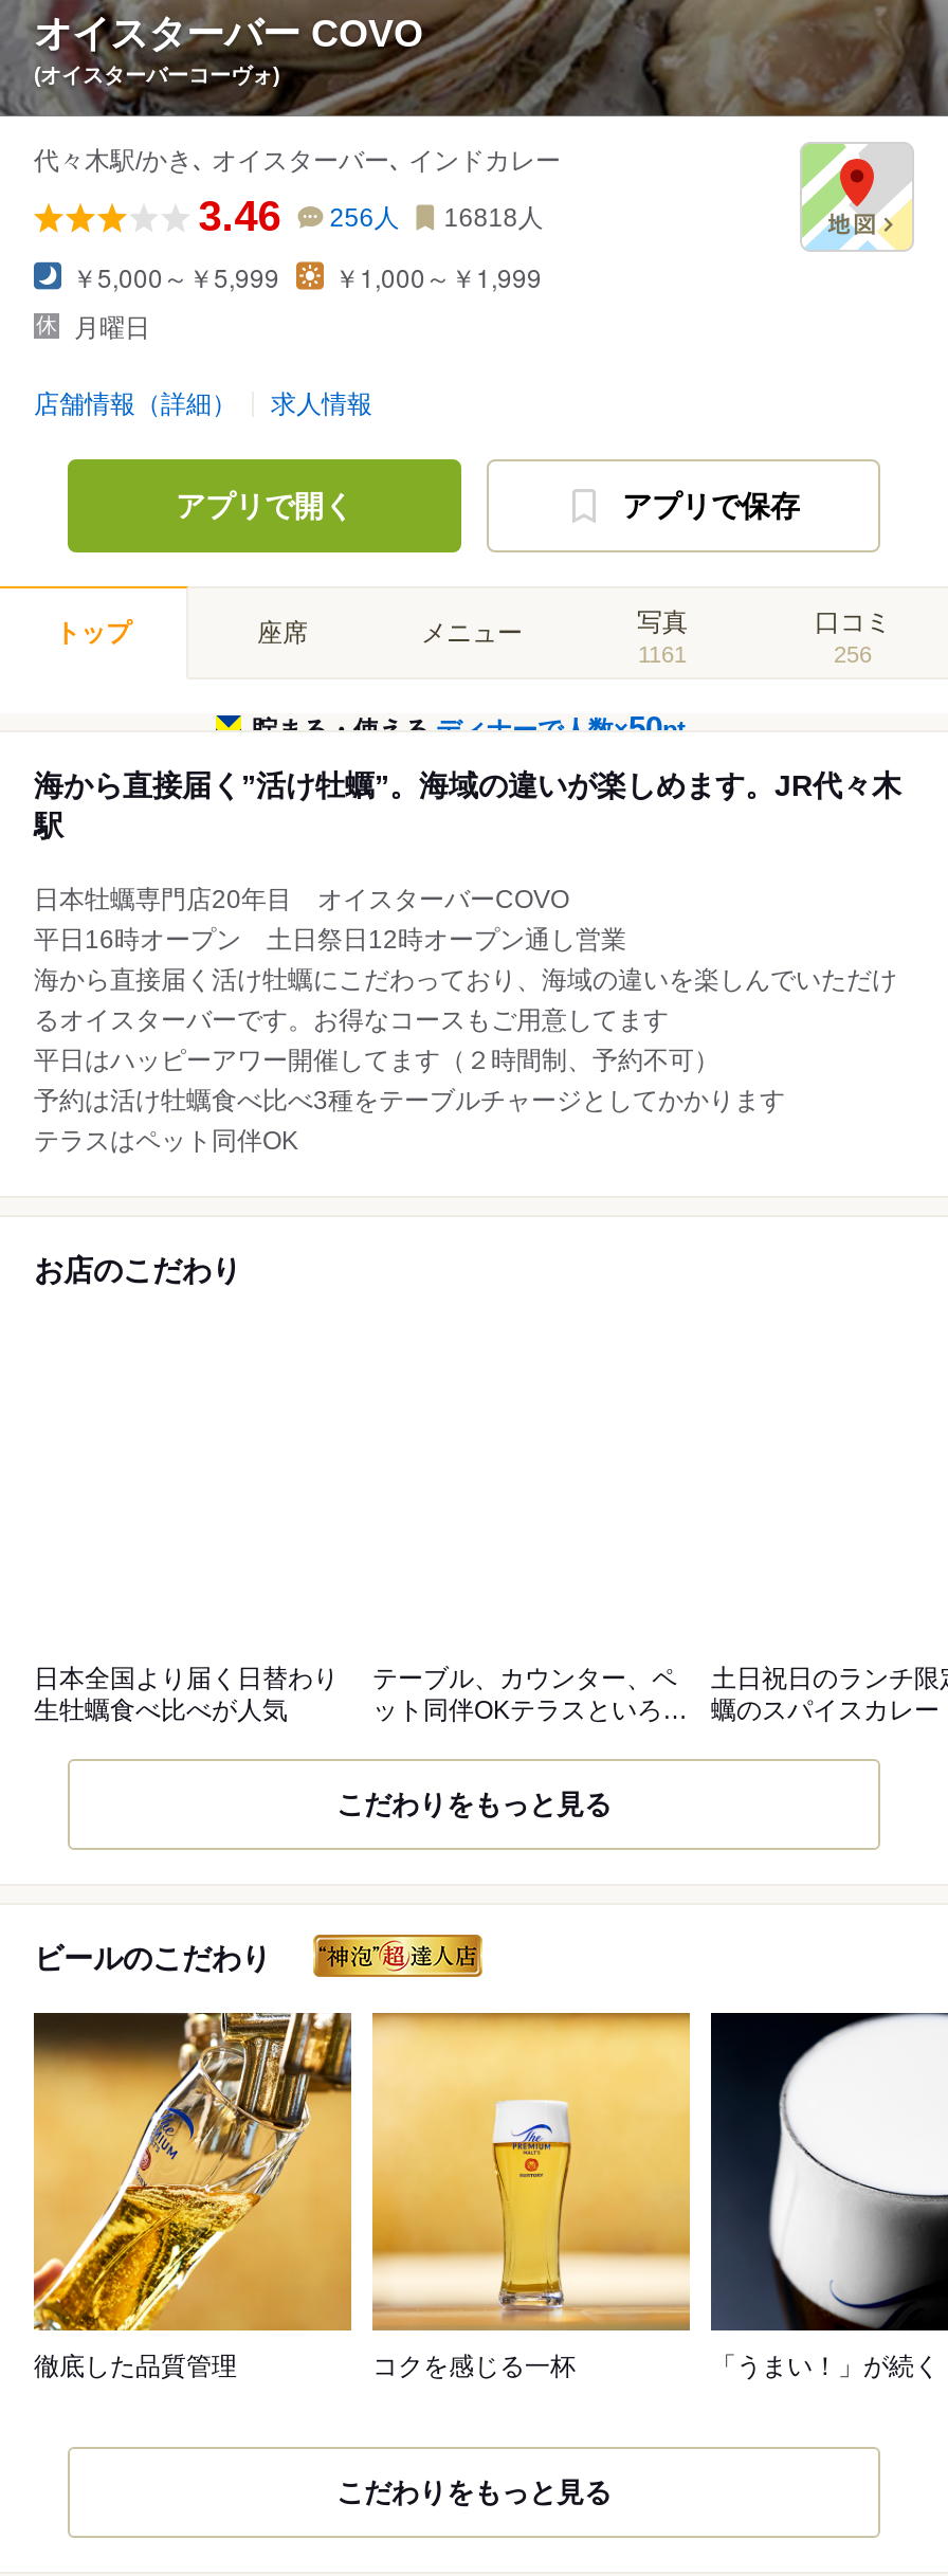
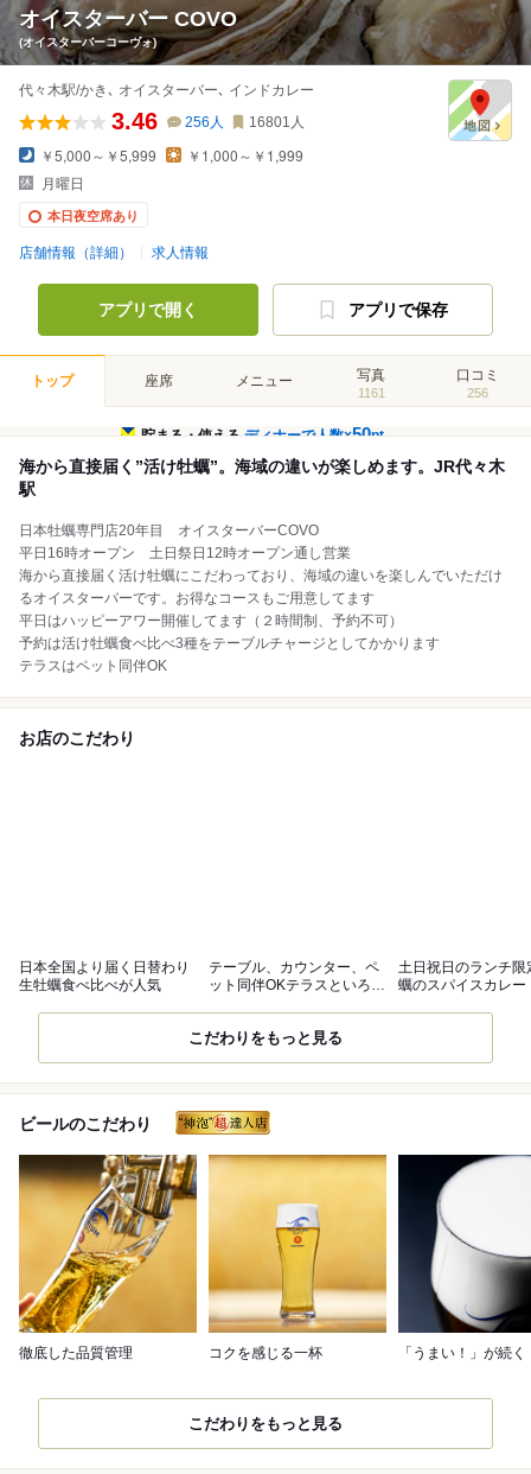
[198,192,543,239] 3.46 256人 16818人 -> [111,108,304,134] 3.46 256人 16801人
none -> [47,209,139,223] 本日夜空席あり

